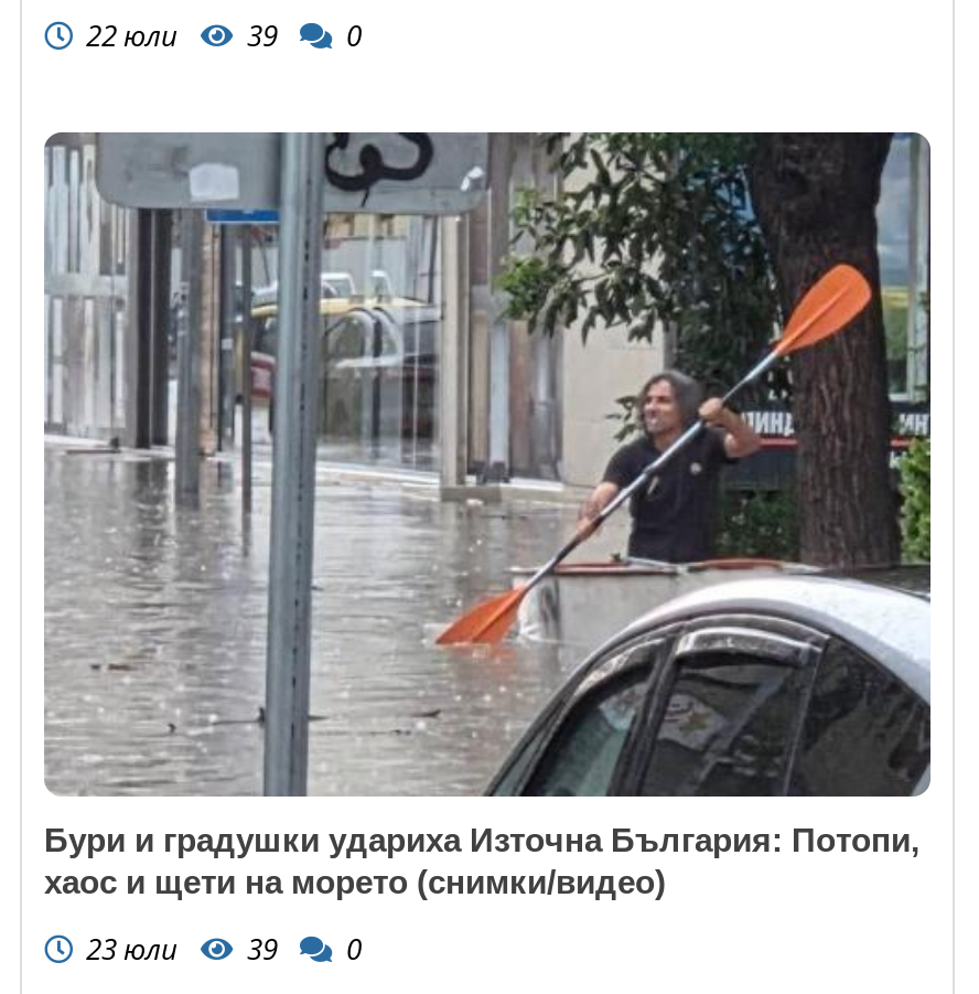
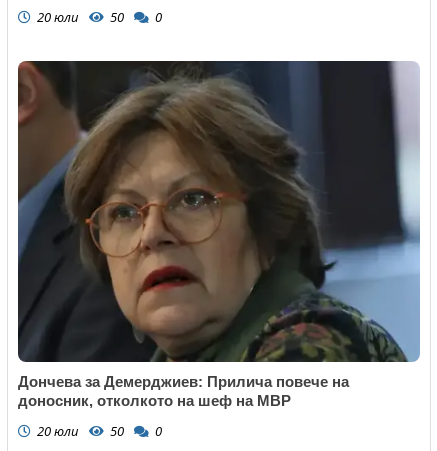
[79,15,278,55] 22 юли | 39 -> [34,8,124,26] 20 юли | 50
[42,130,933,901] [image] | Бури и градушки удариха Източна България: Потопи, | хаос и щети на морето (снимки/видео) -> [17,60,421,409] [image] | Дончева за Демерджиев: Прилича повече на | доносник, отколкото на шеф на МВР
[79,930,278,969] 23 юли | 39 -> [34,422,124,440] 20 юли | 50

